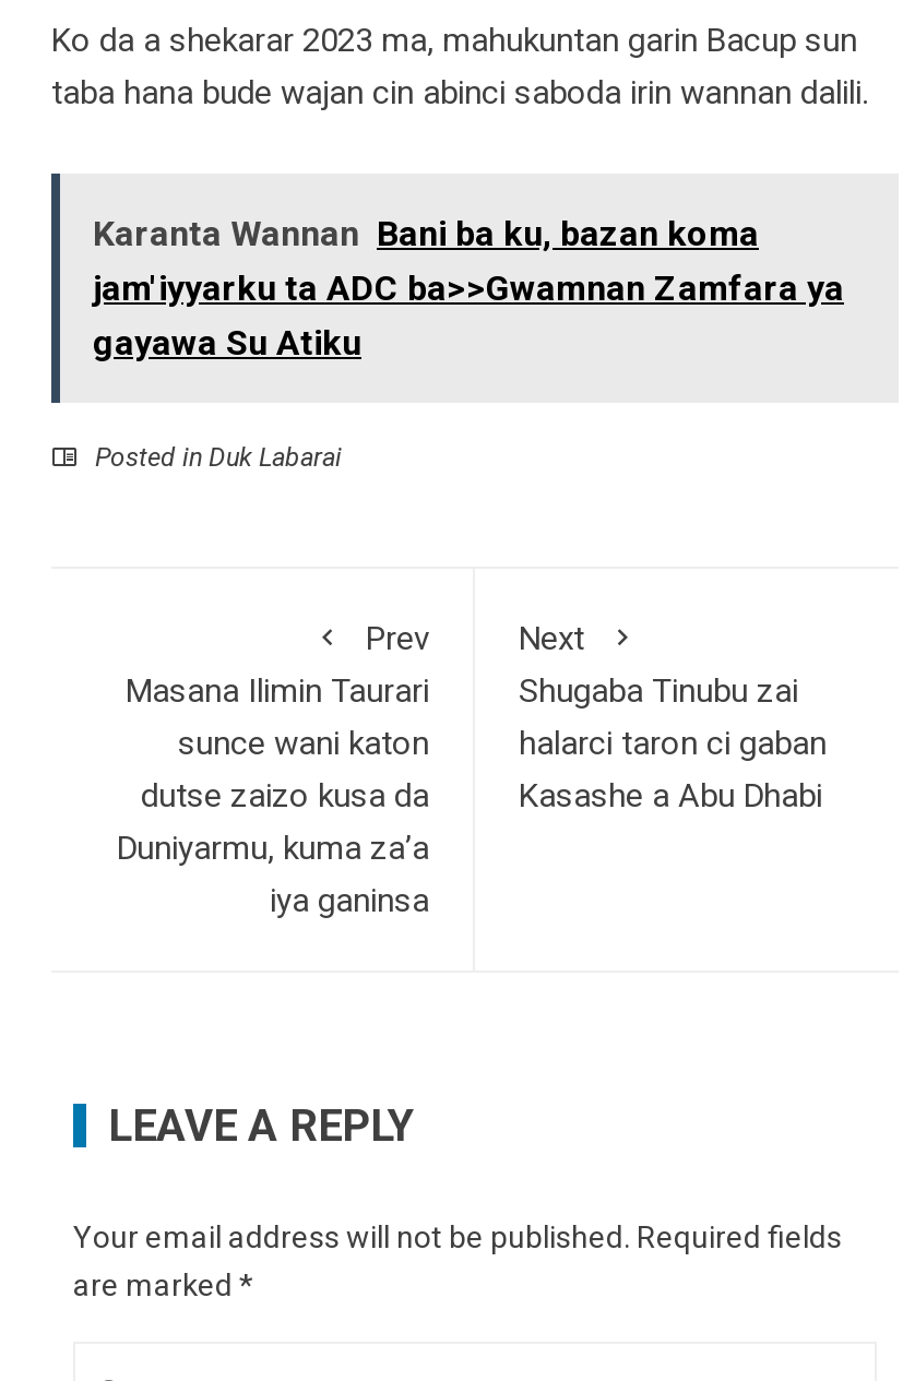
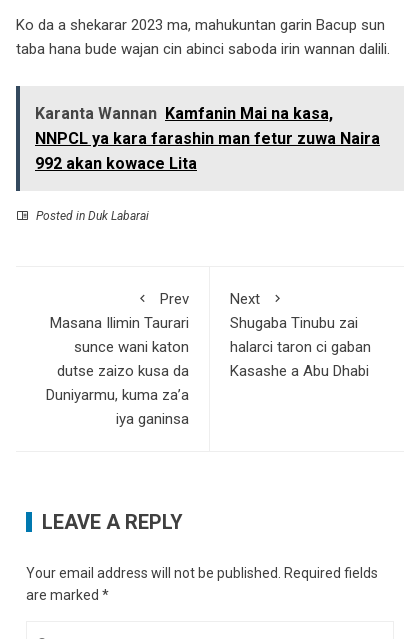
[93,213,844,364] Karanta Wannan Bani ba ku, bazan koma | jam'iyyarku ta ADC ba>>Gwamnan Zamfara ya | gayawa Su Atiku -> [35,104,380,173] Karanta Wannan Kamfanin Mai na kasa, | NNPCL ya kara farashin man fetur zuwa Naira | 992 akan kowace Lita

